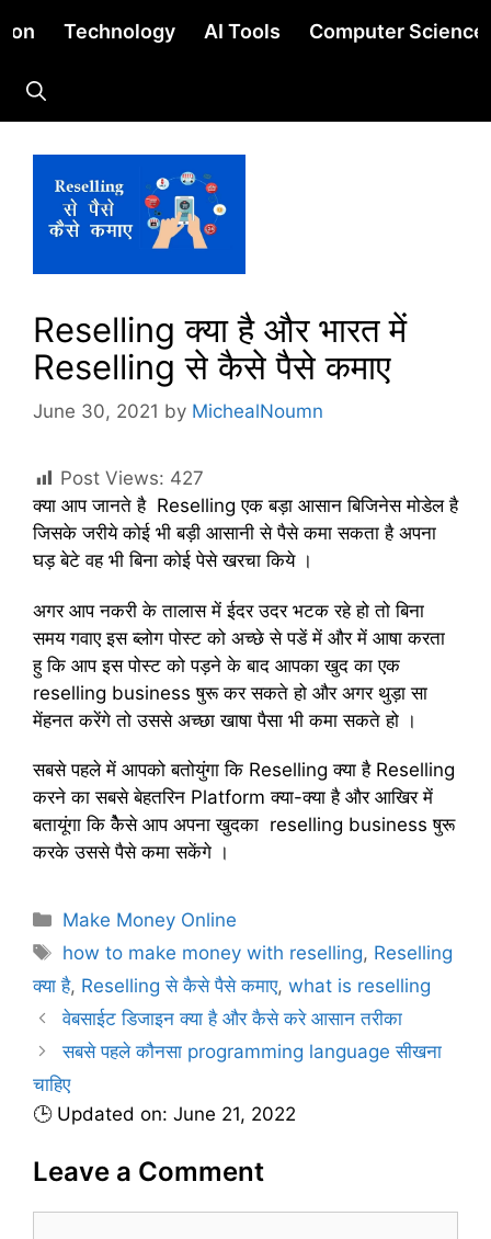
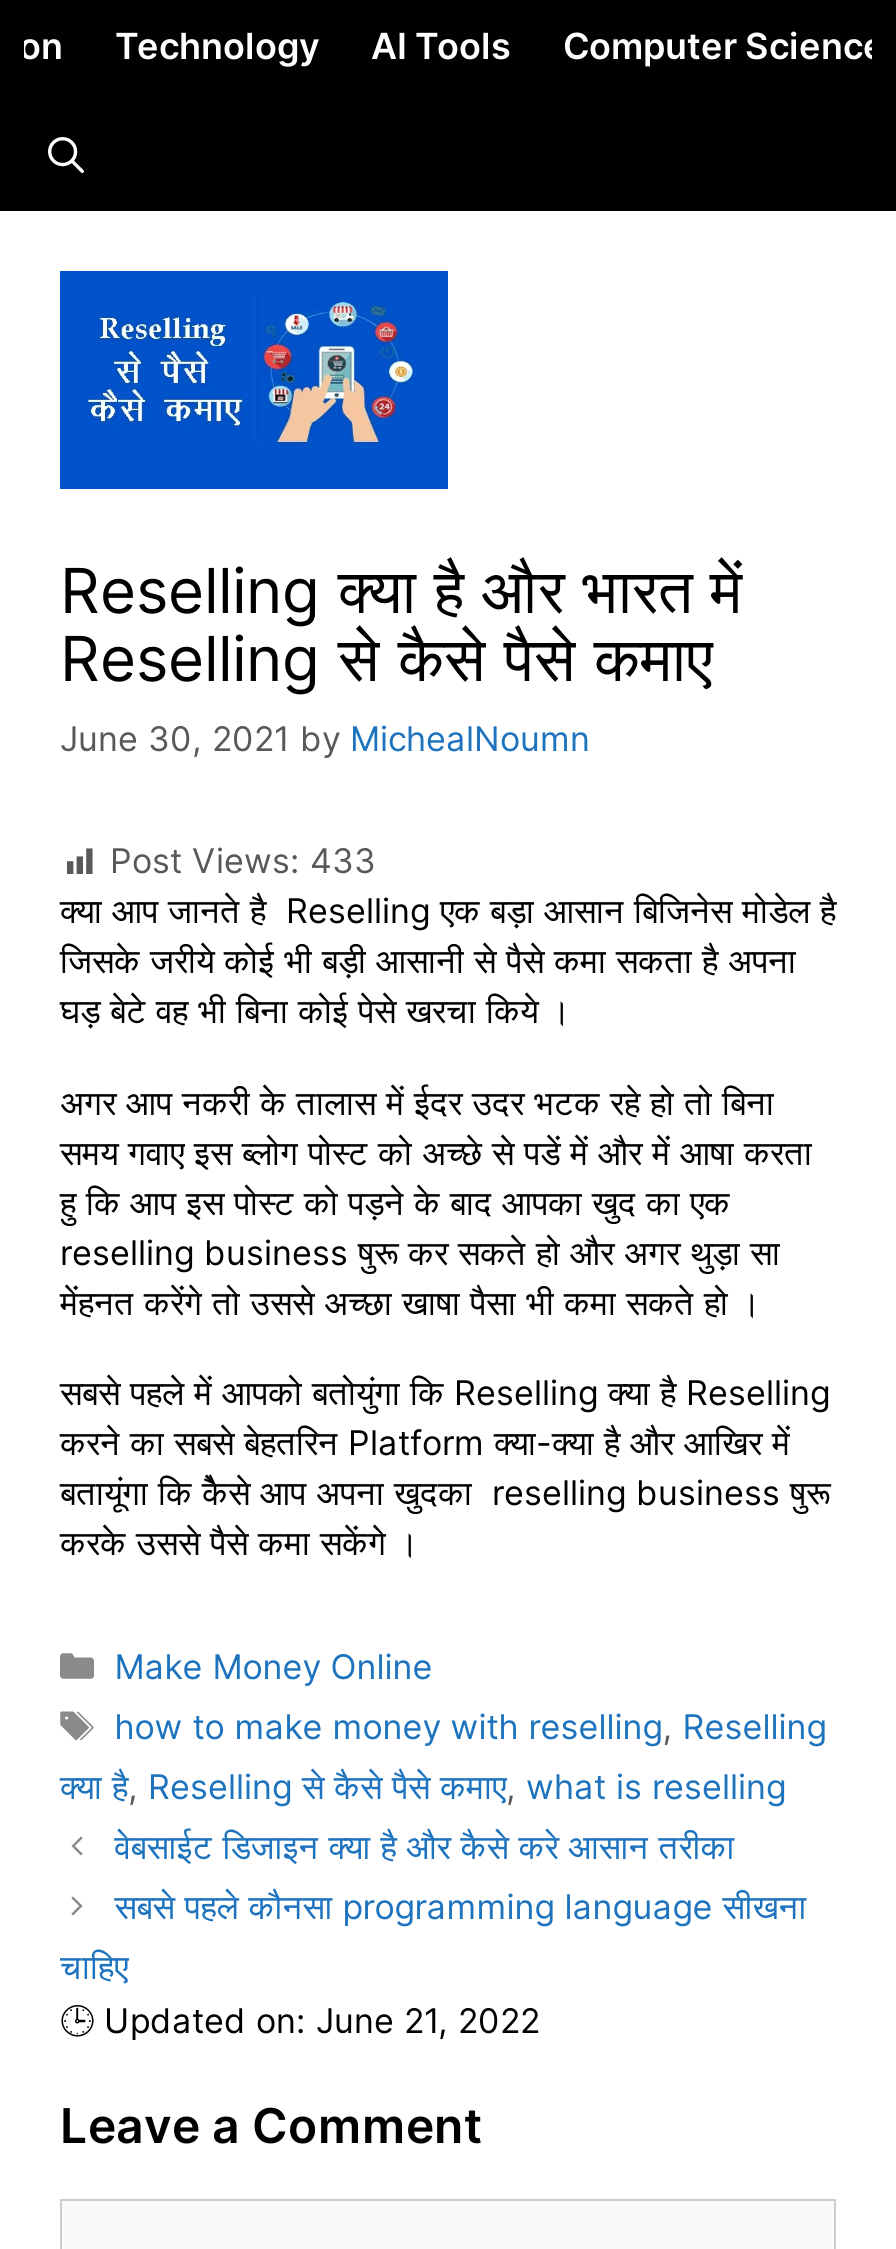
[60,468,204,489] Post Views: 427 -> [110,842,376,882] Post Views: 433

